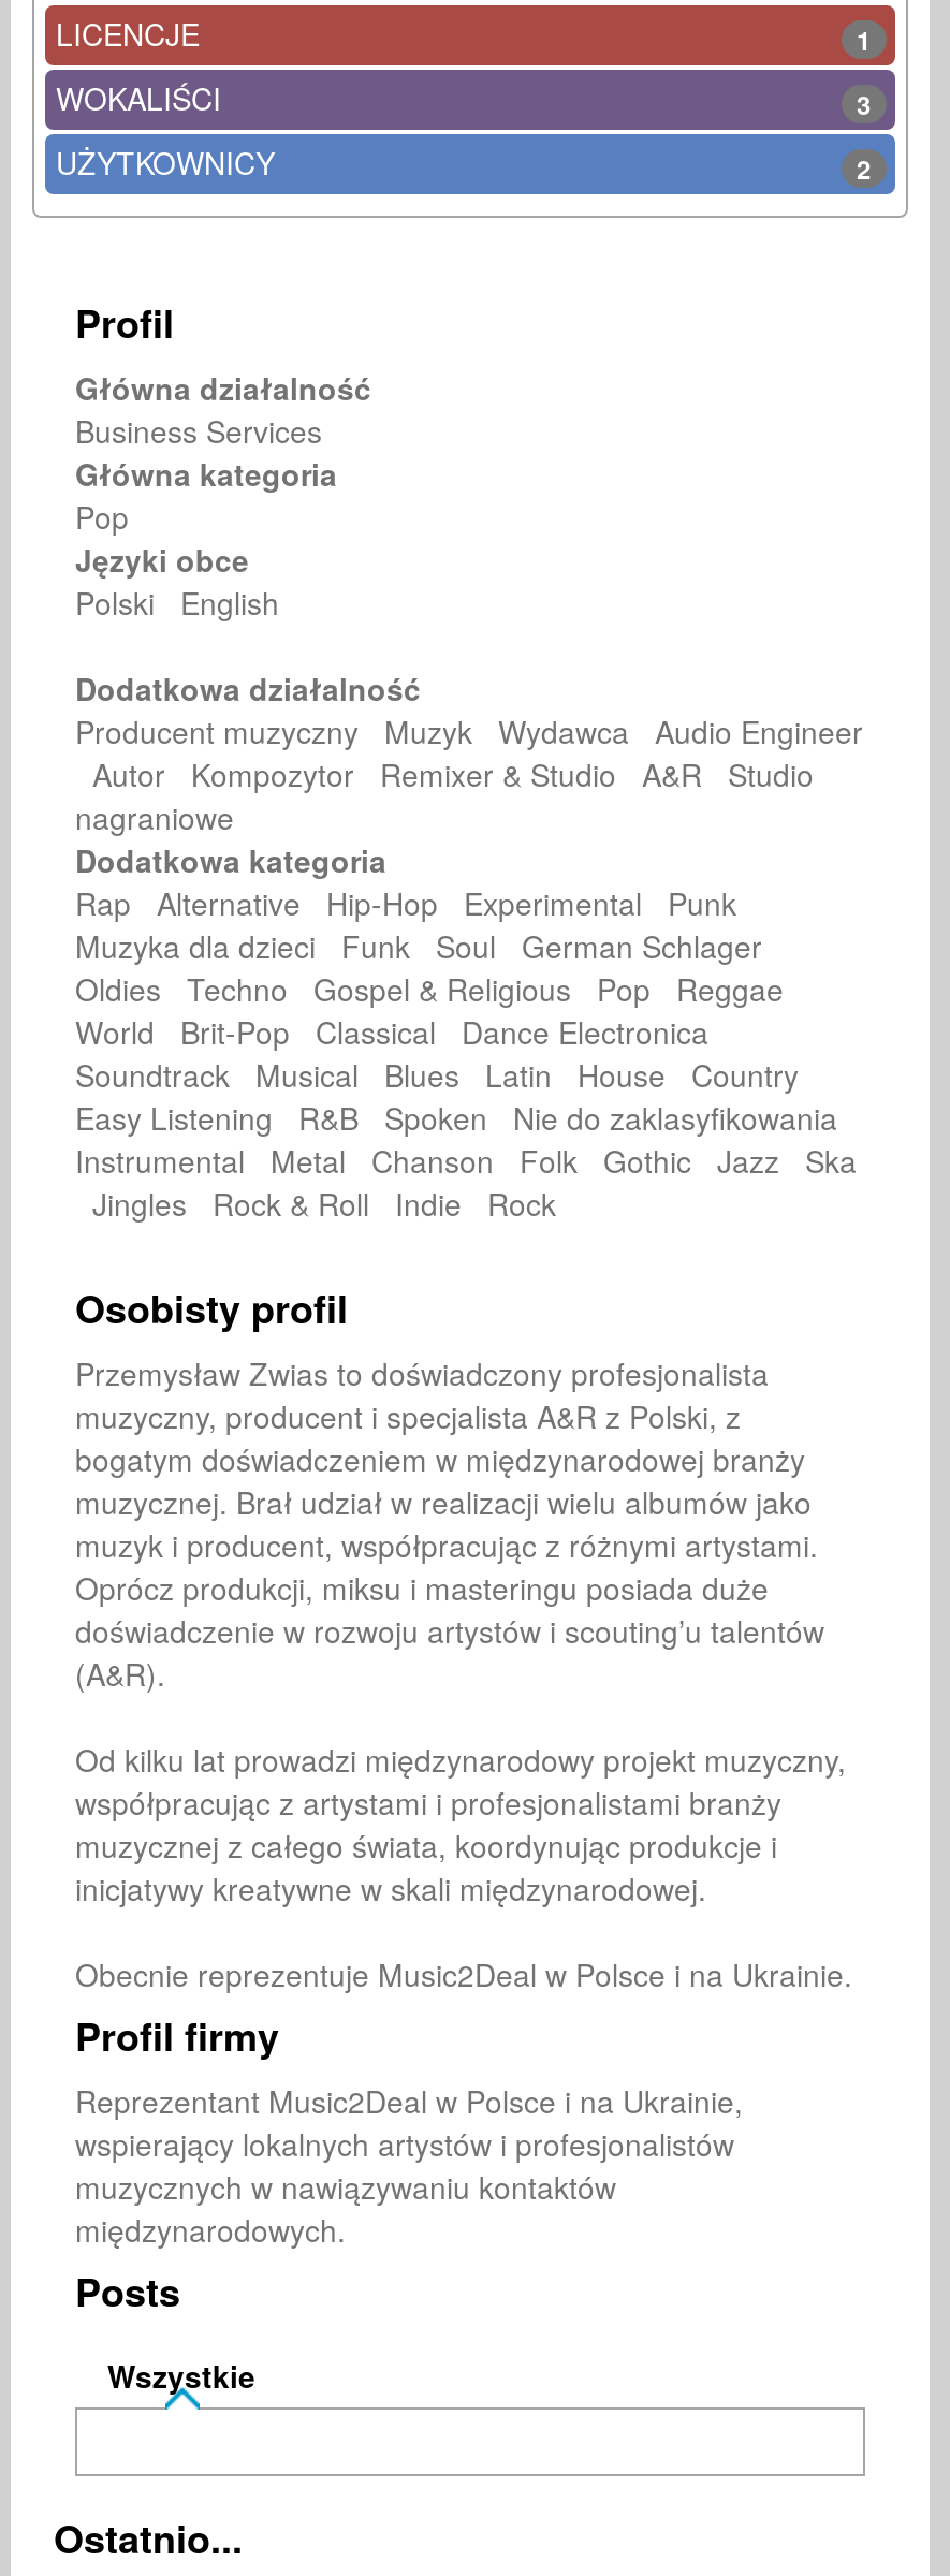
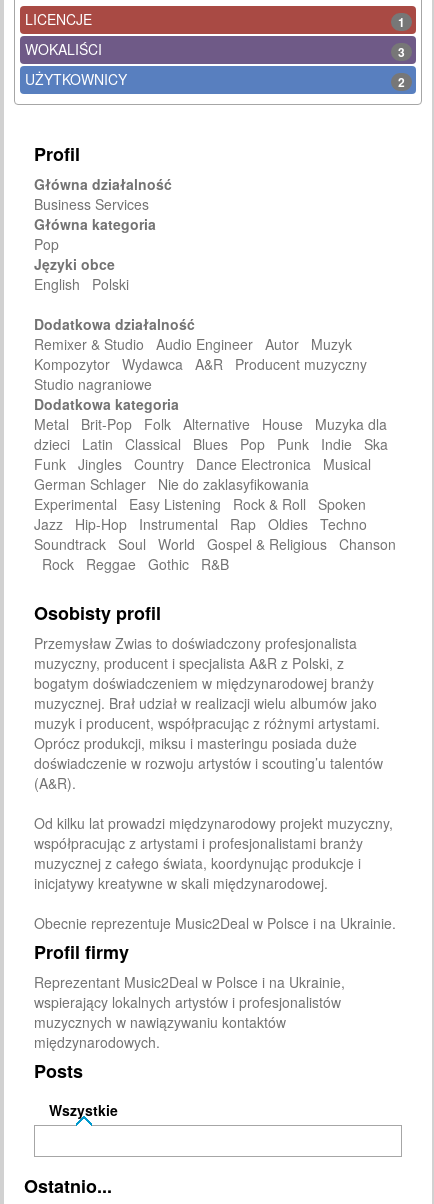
[75,581,296,624] Polski English -> [34,274,137,294] English Polski
[75,709,863,838] Producent muzyczny Muzyk Wydawca Audio Engineer | Autor Kompozytor Remixer & Studio A&R Studio | nagraniowe -> [34,334,375,394] Remixer & Studio Audio Engineer Autor Muzyk | Kompozytor Wydawca A&R Producent muzyczny | Studio nagraniowe
[75,881,857,1225] Rap Alternative Hip-Hop Experimental Punk | Muzyka dla dzieci Funk Soul German Schlager | Oldies Techno Gospel & Religious Pop Reggae | World Brit-Pop Classical Dance Electronica | Soundtrack Musical Blues Latin House Country | Easy Listening R&B Spoken Nie do zaklasyfikowania | Instrumental Metal Chanson Folk Gothic Jazz Ska | Jingles Rock & Roll Indie Rock -> [34,414,396,574] Metal Brit-Pop Folk Alternative House Muzyka dla | dzieci Latin Classical Blues Pop Punk Indie Ska | Funk Jingles Country Dance Electronica Musical | German Schlager Nie do zaklasyfikowania | Experimental Easy Listening Rock & Roll Spoken | Jazz Hip-Hop Instrumental Rap Oldies Techno | Soundtrack Soul World Gospel & Religious Chanson | Rock Reggae Gothic R&B

